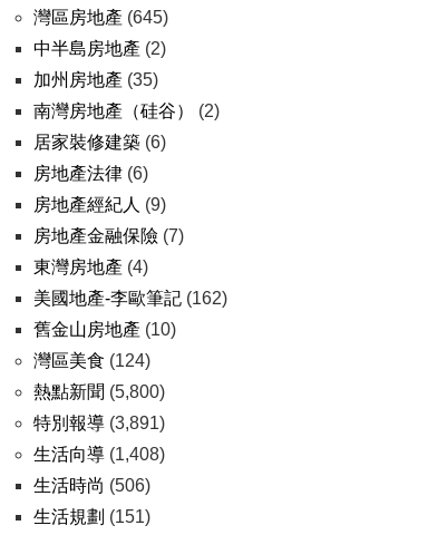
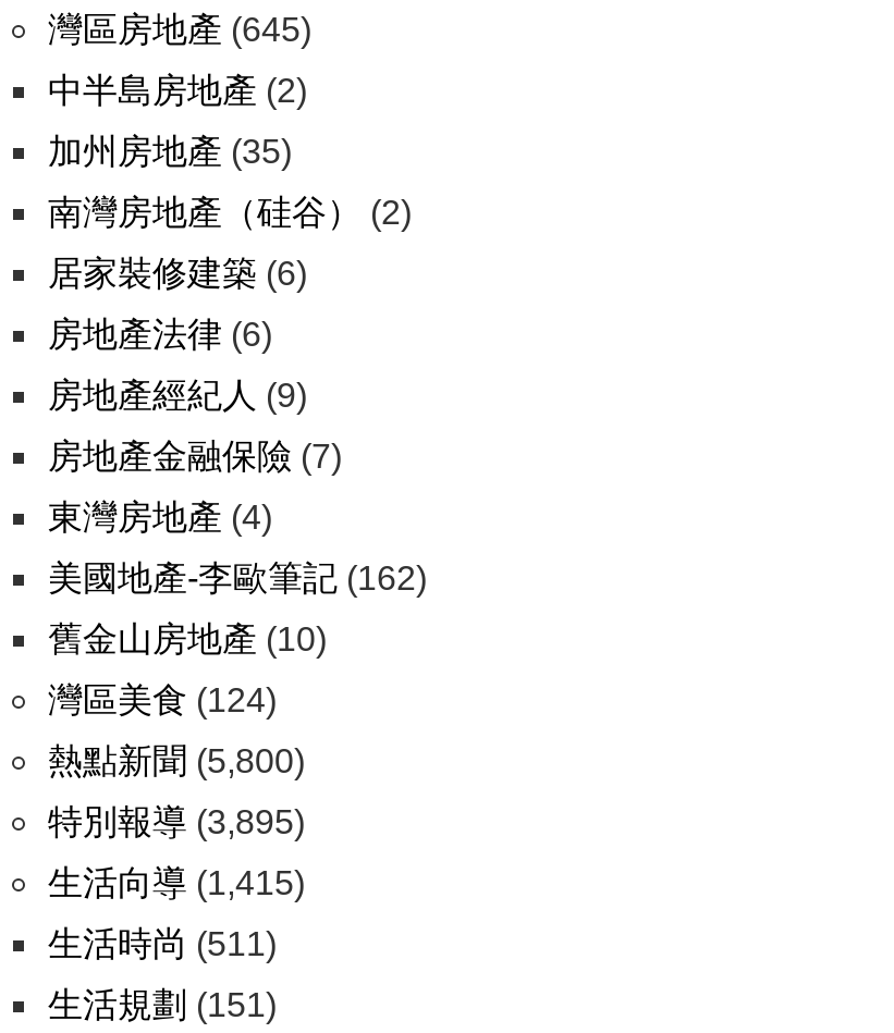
[33,414,165,432] 特別報導(3,891) -> [48,803,305,840] 特別報導(3,895)
[33,445,165,464] 生活向導(1,408) -> [48,864,305,901] 生活向導(1,415)
[33,476,150,495] 生活時尚(506) -> [48,925,277,962] 生活時尚(511)

